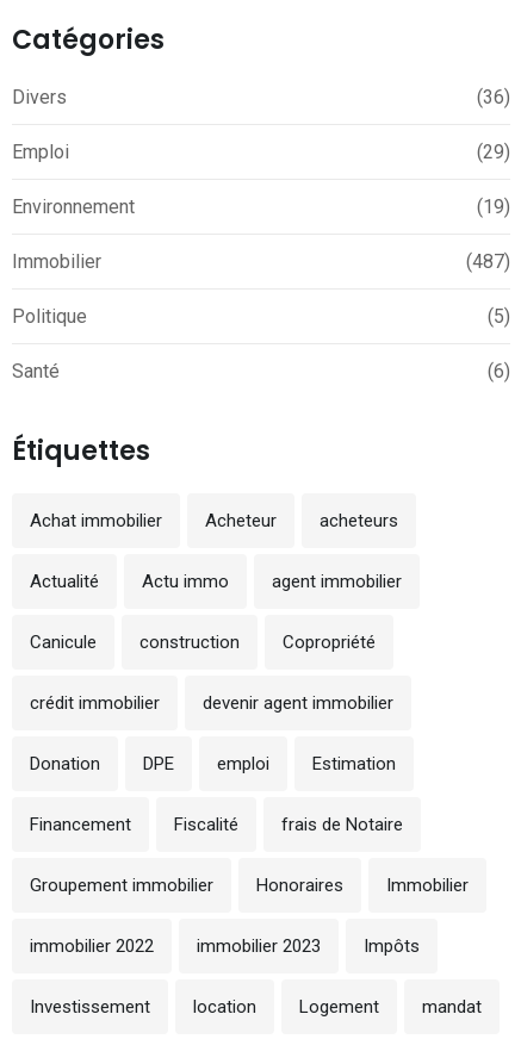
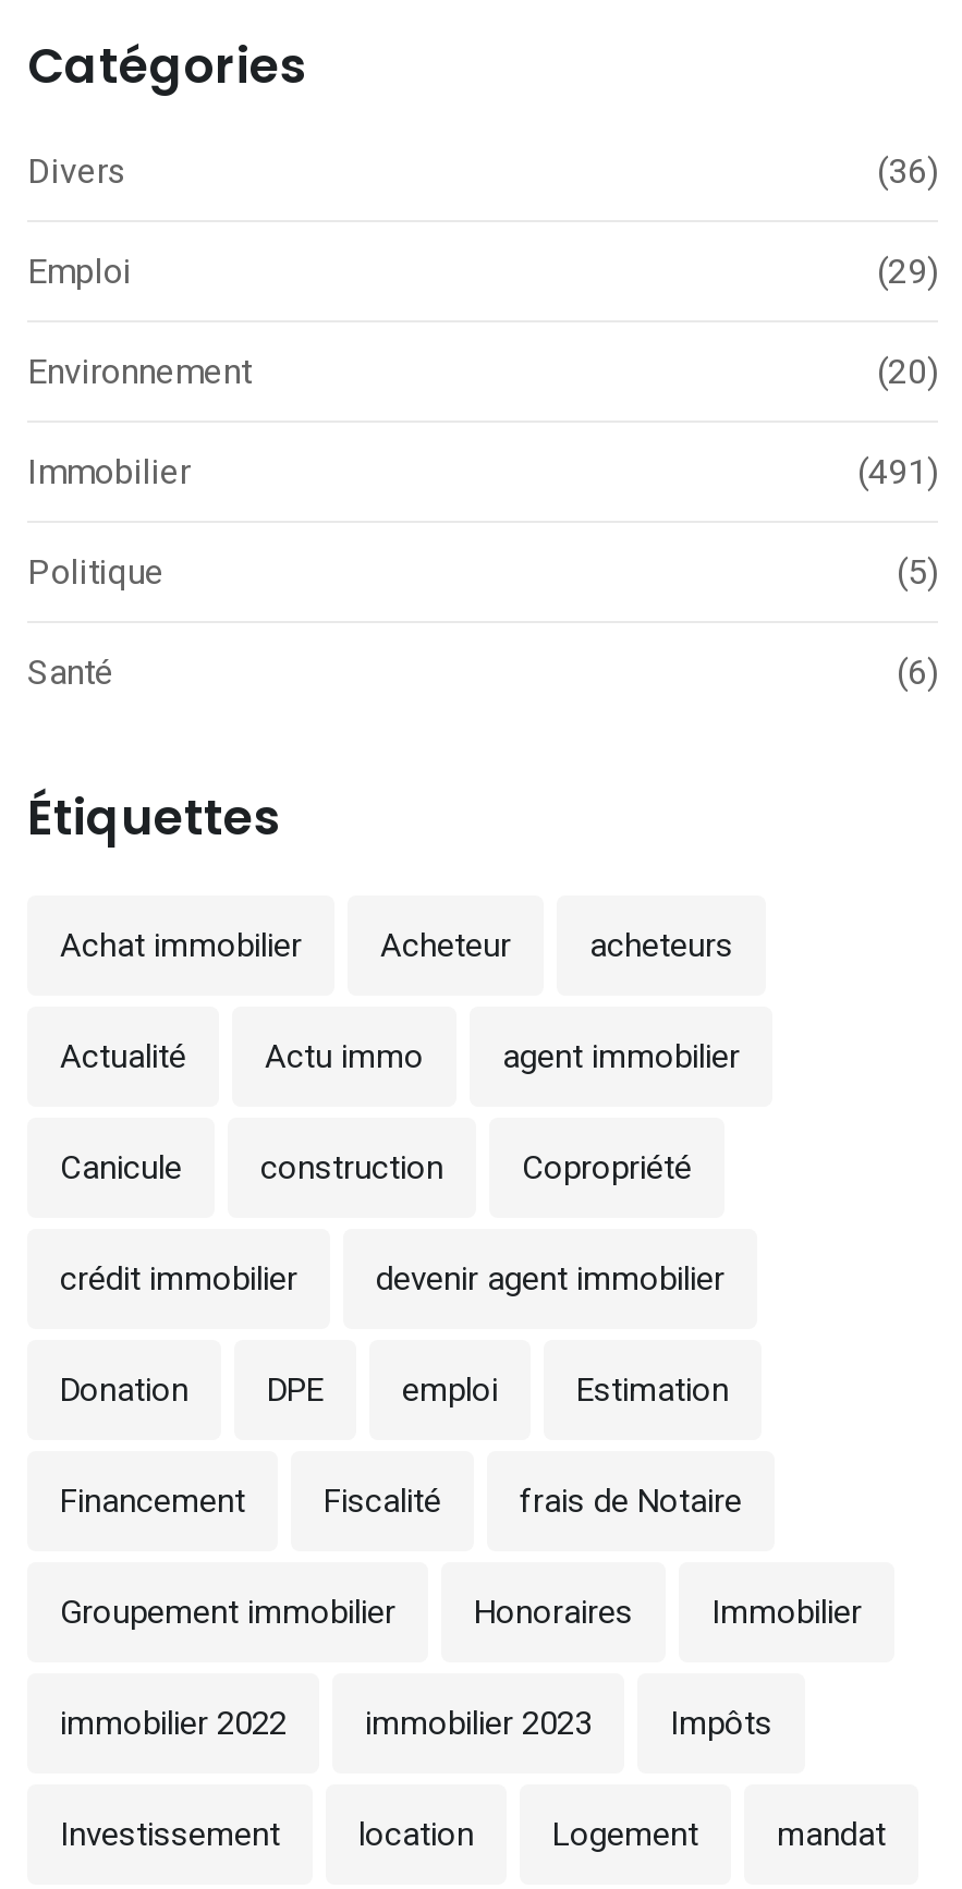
[477,195,510,218] (19) -> [877,351,938,392] (20)
[466,250,510,273] (487) -> [857,451,938,492] (491)

